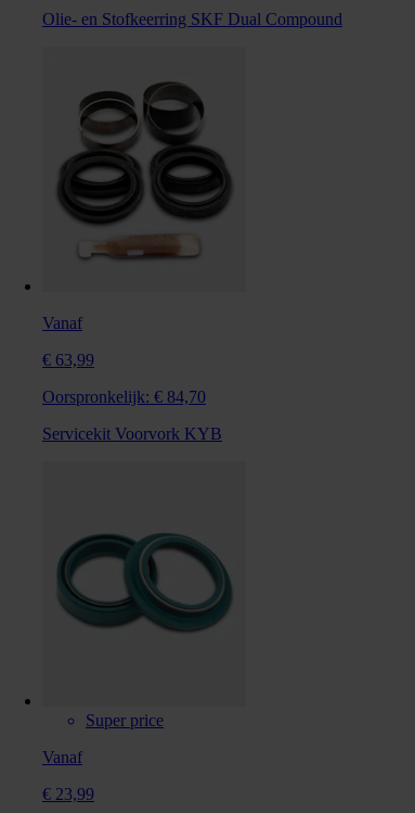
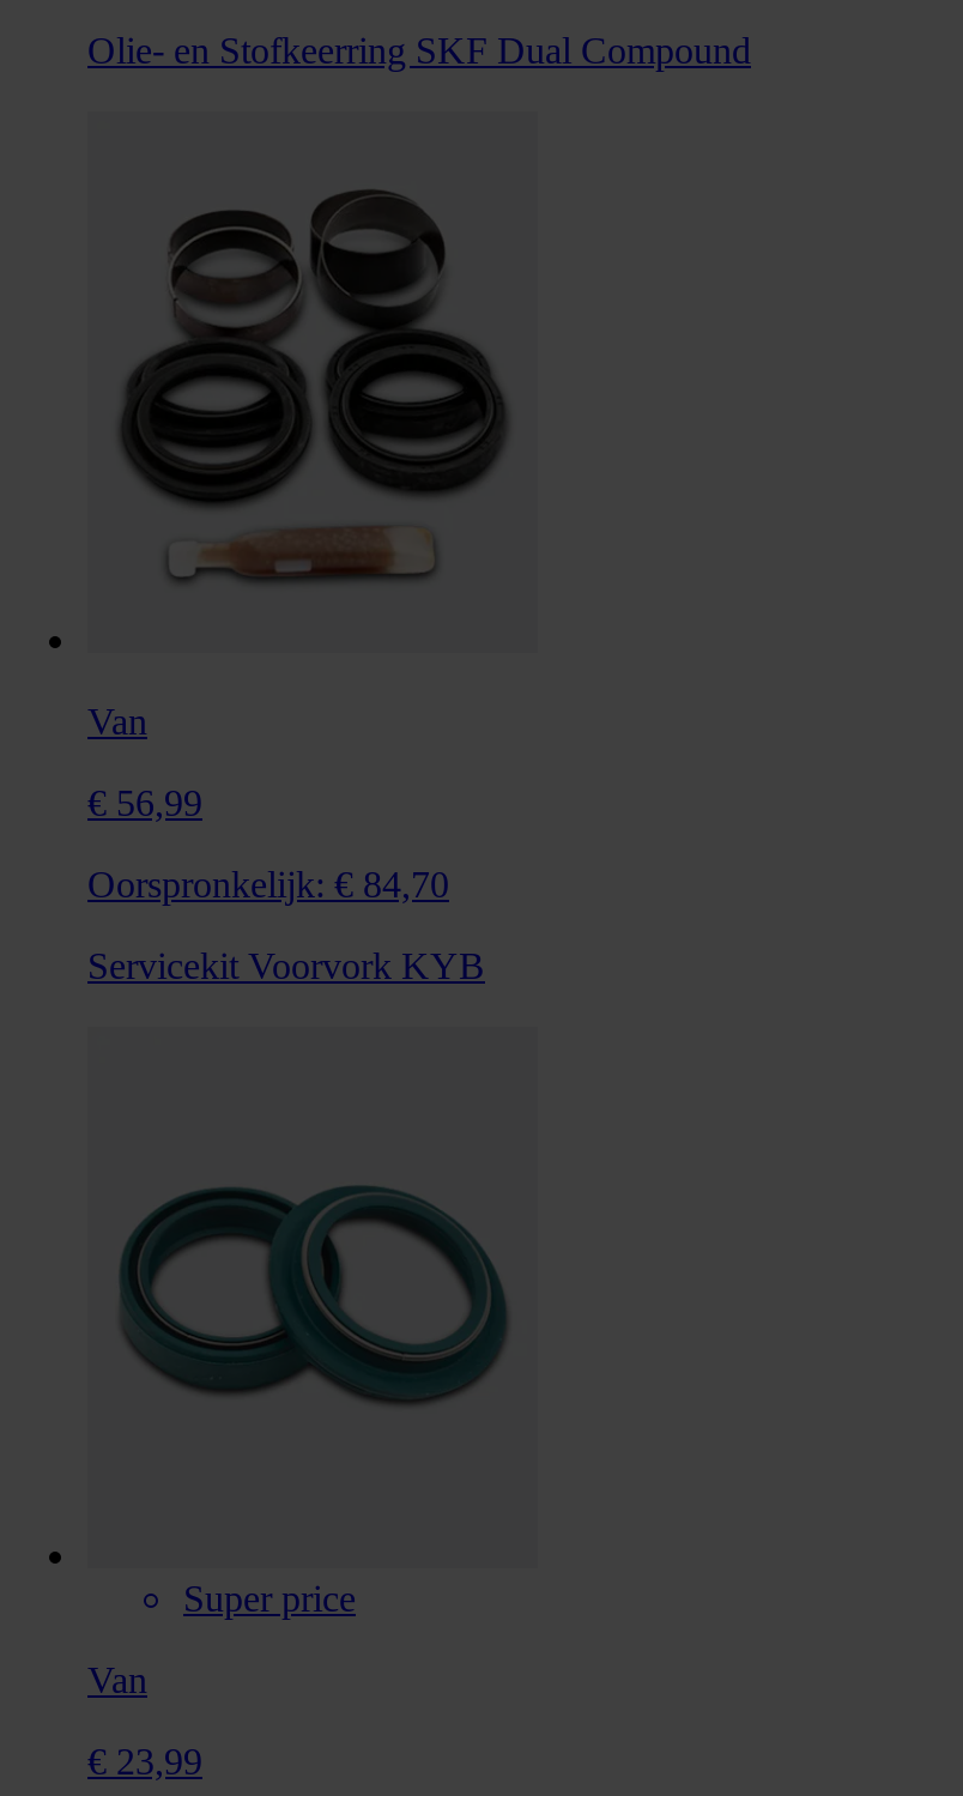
[42,313,82,332] Vanaf -> [87,701,147,741] Van
[42,350,94,369] € 63,99 -> [87,782,202,823] € 56,99
[42,747,82,766] Vanaf -> [87,1659,147,1699] Van

